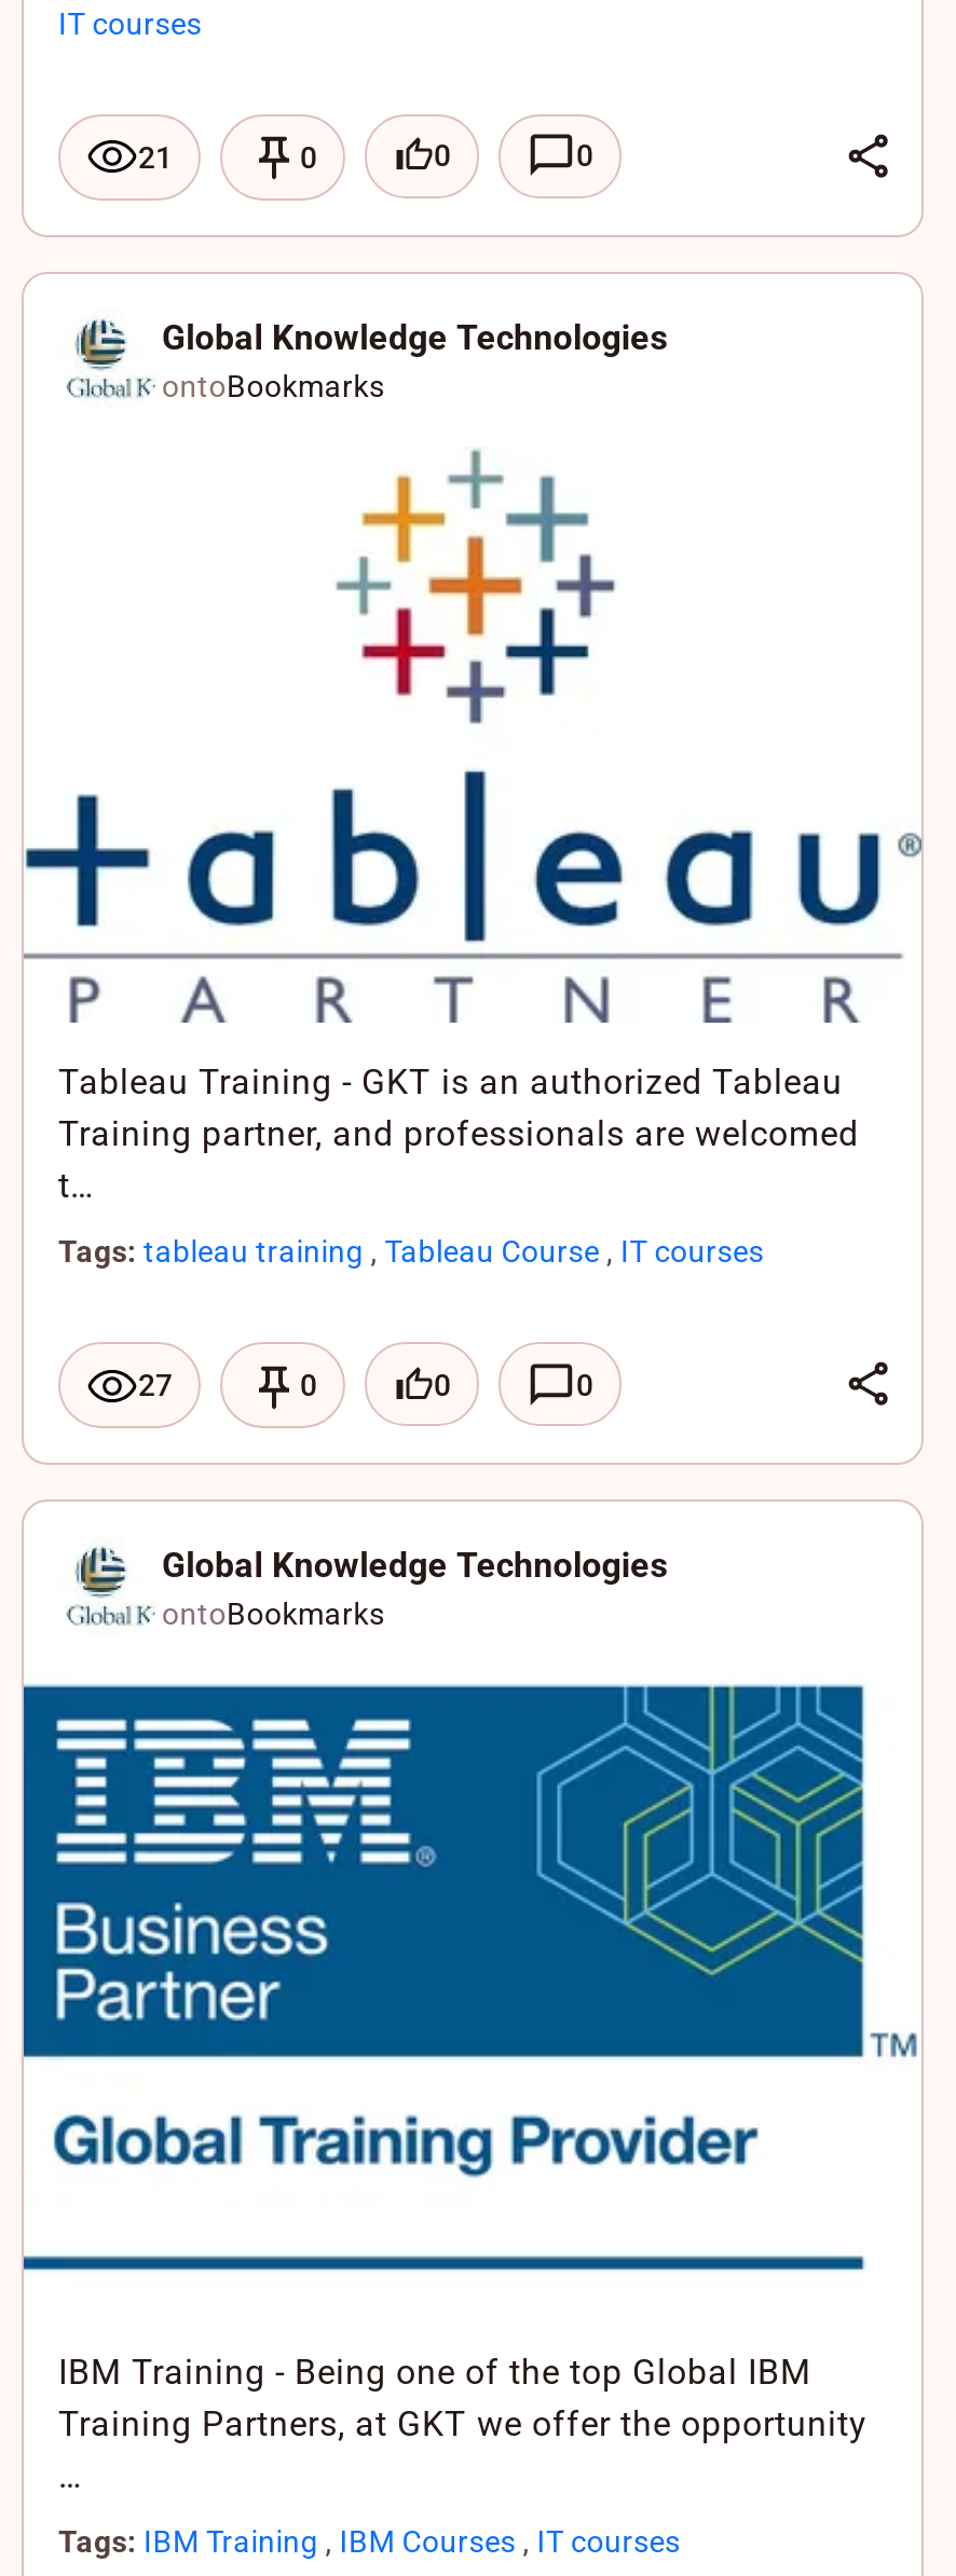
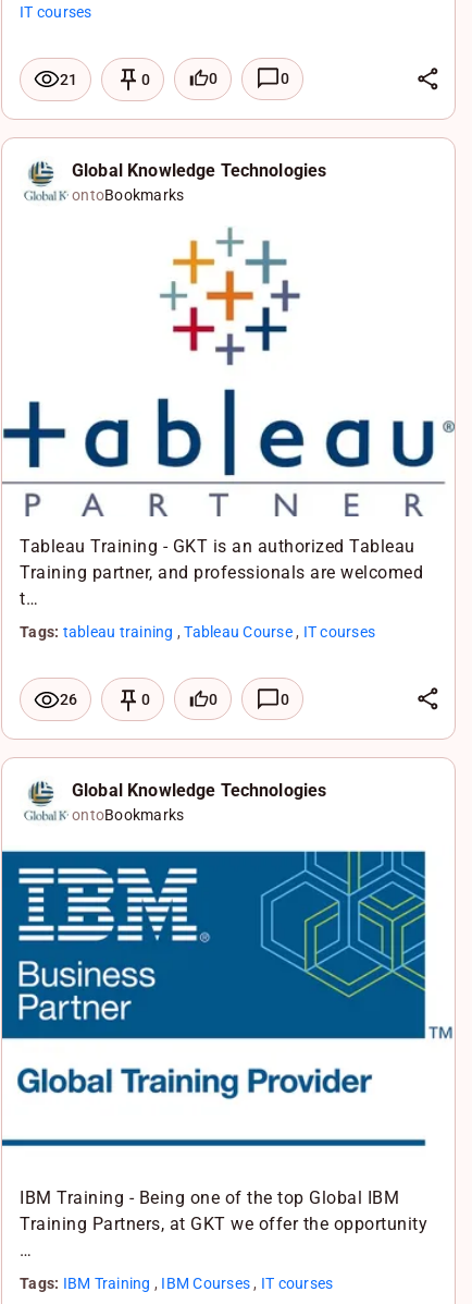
[138,1368,173,1403] 27 -> [60,691,77,708] 26

